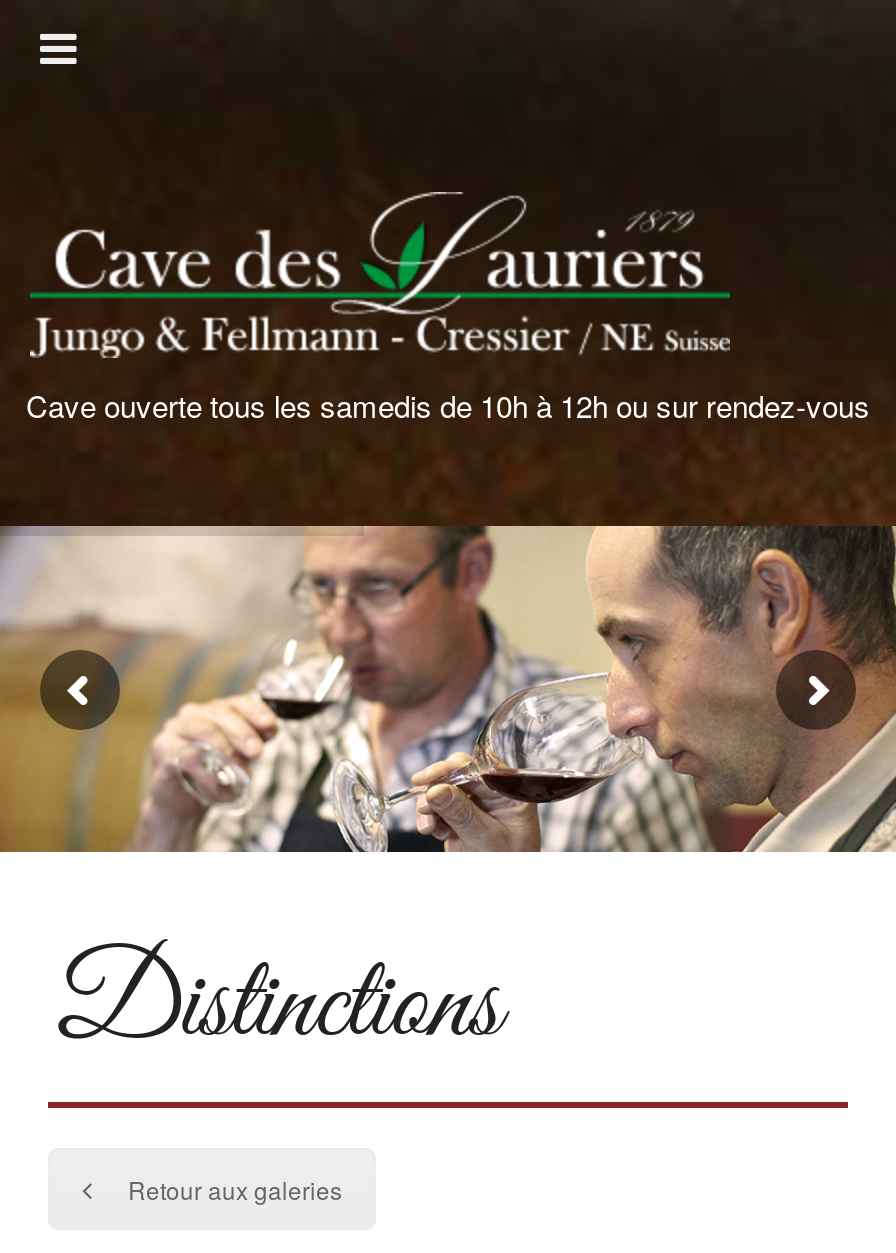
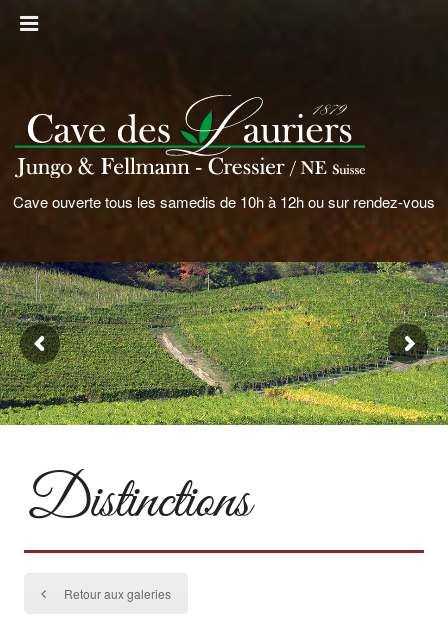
[6,524,890,854] [image] -> [3,261,445,426] [image]

